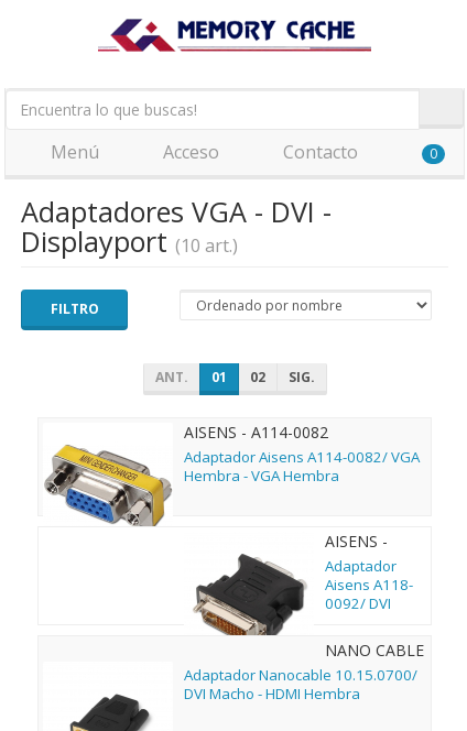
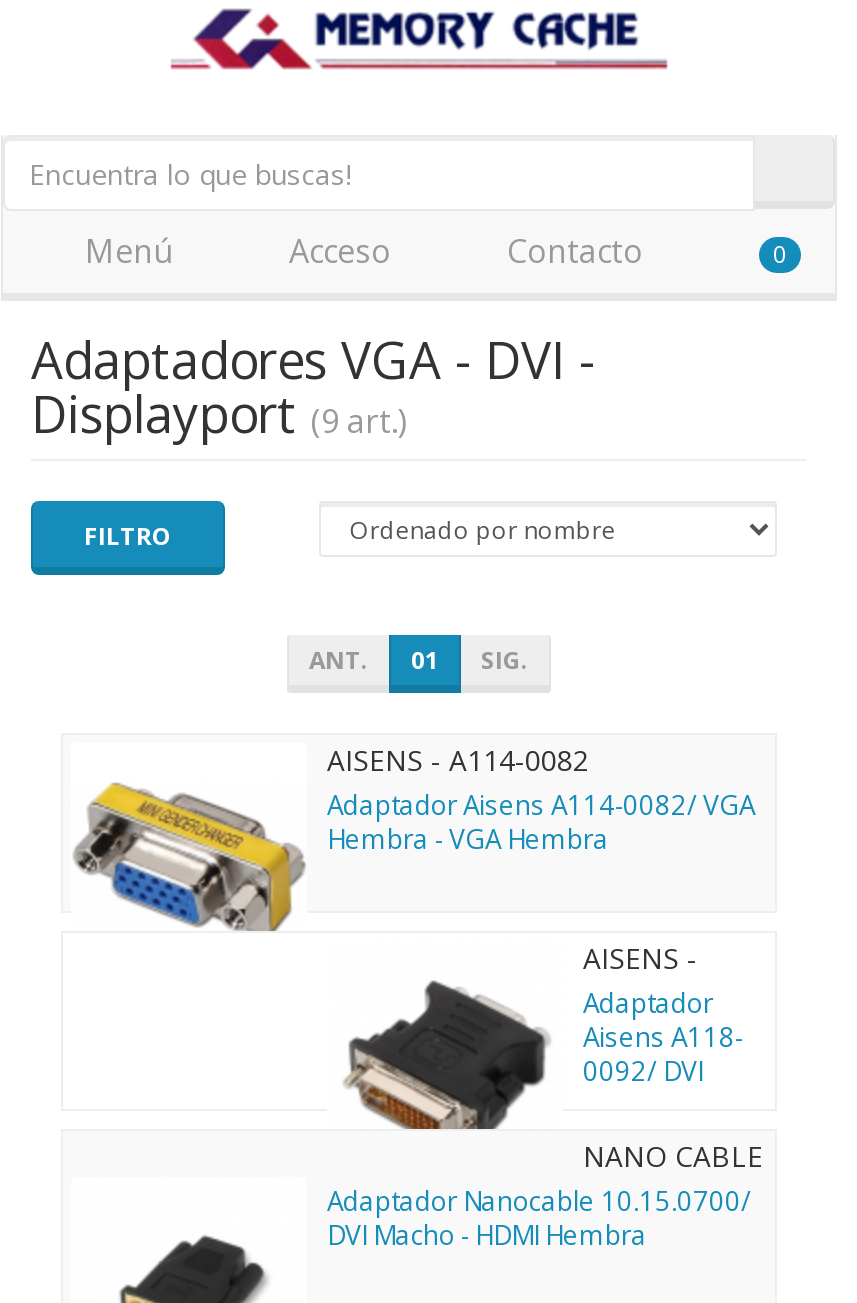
[21,222,238,260] Displayport(10 art.) -> [31,379,407,447] Displayport(9 art.)
[249,368,265,386] 02 -> none

